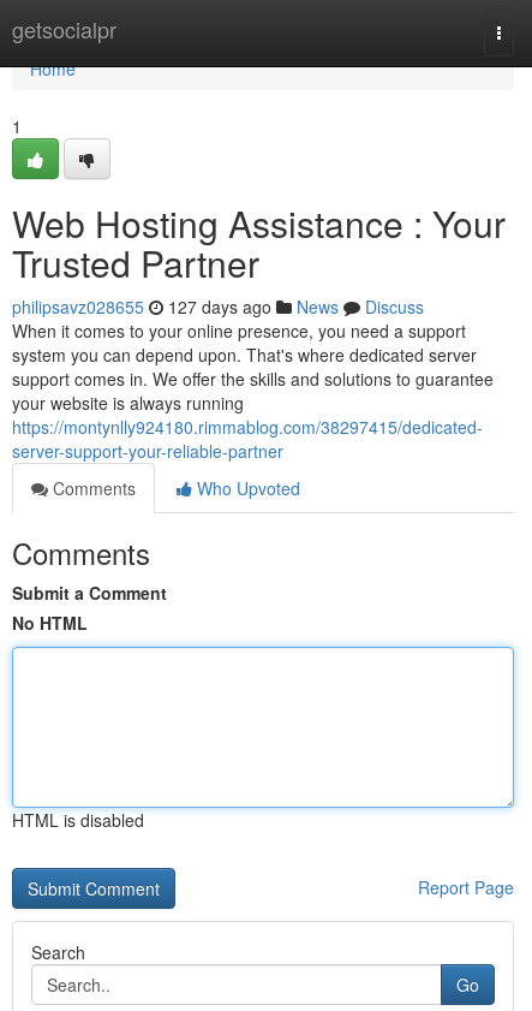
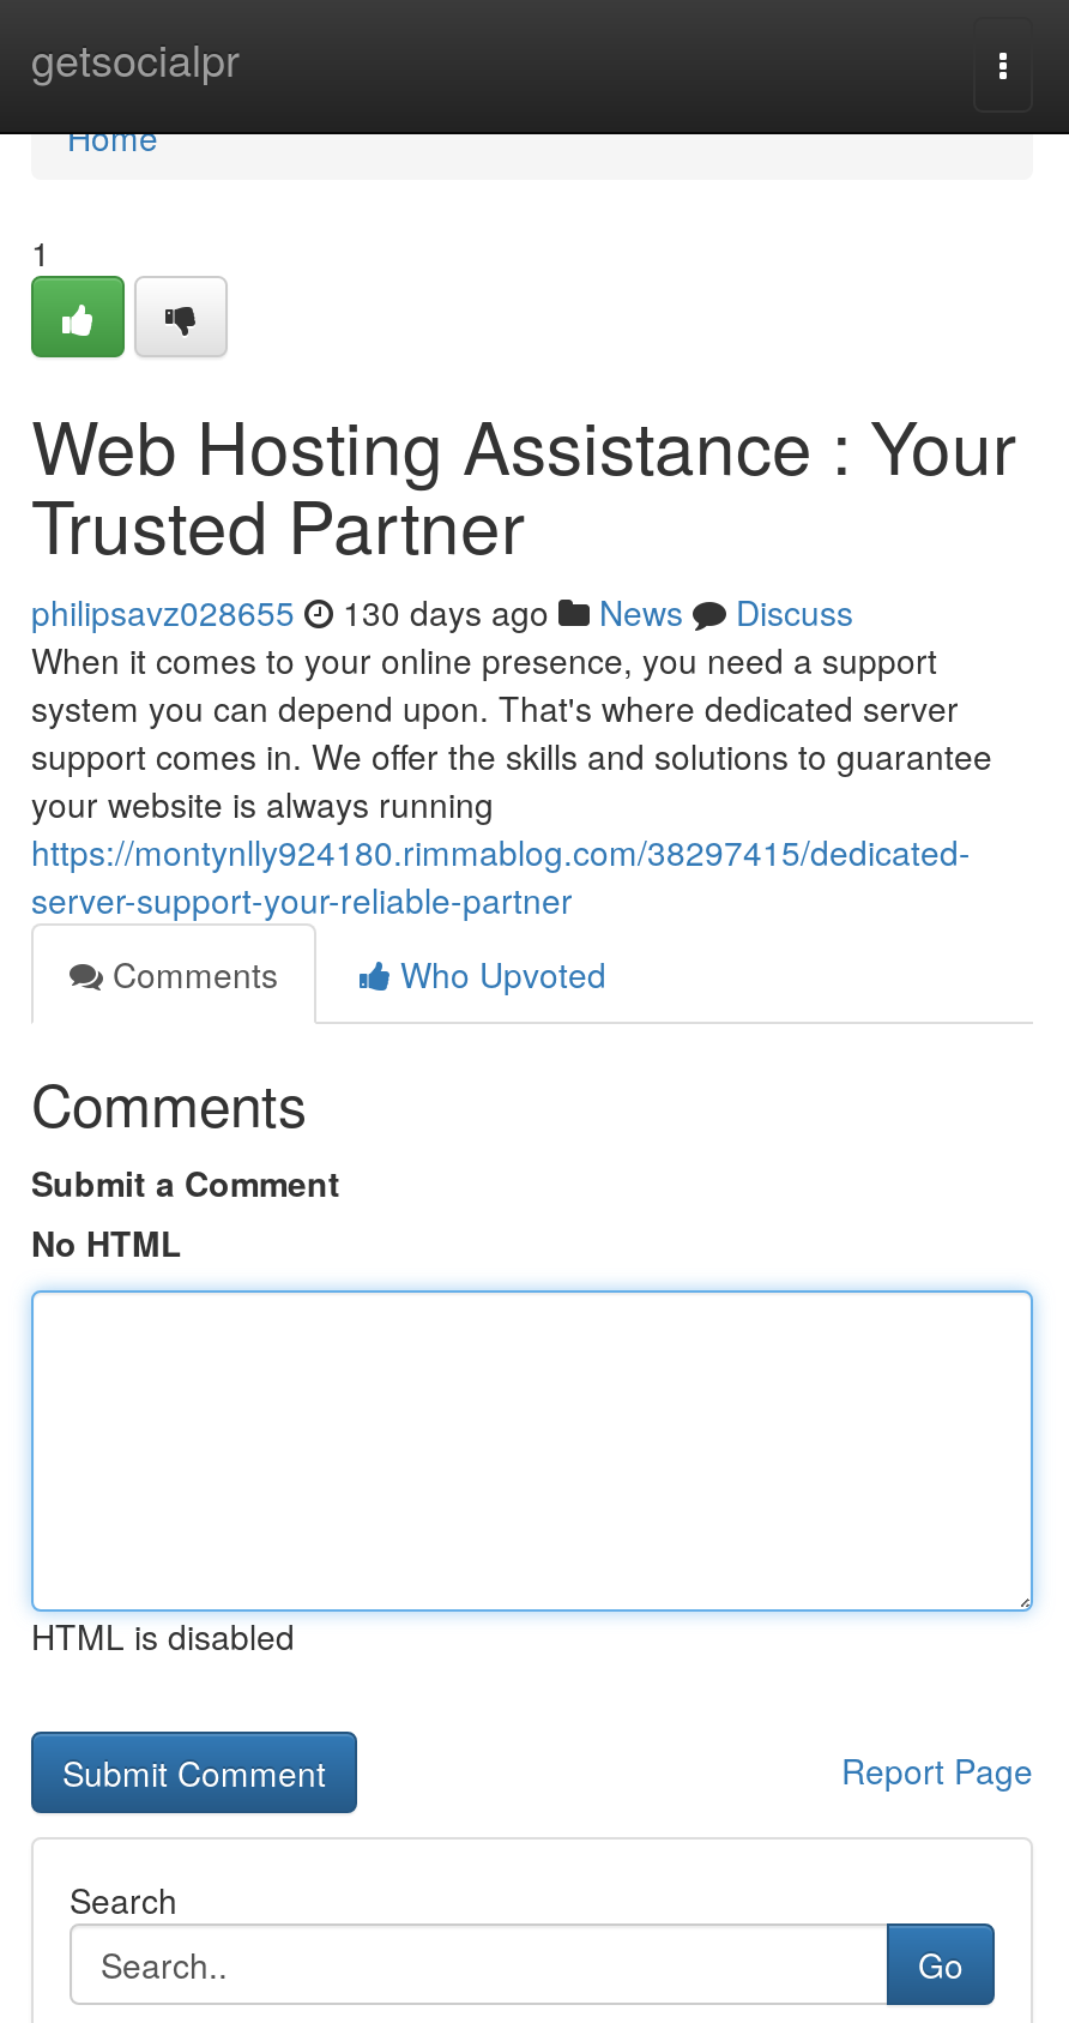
[12,295,424,319] philipsavz028655 127 days ago News Discuss -> [31,588,853,636] philipsavz028655 130 days ago News Discuss

